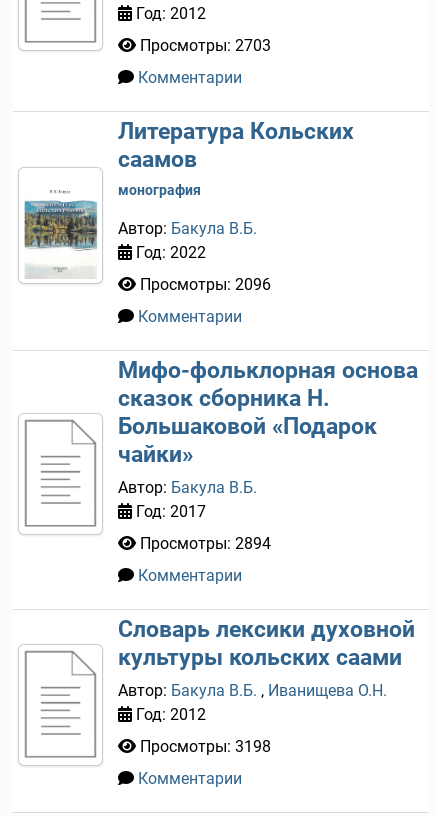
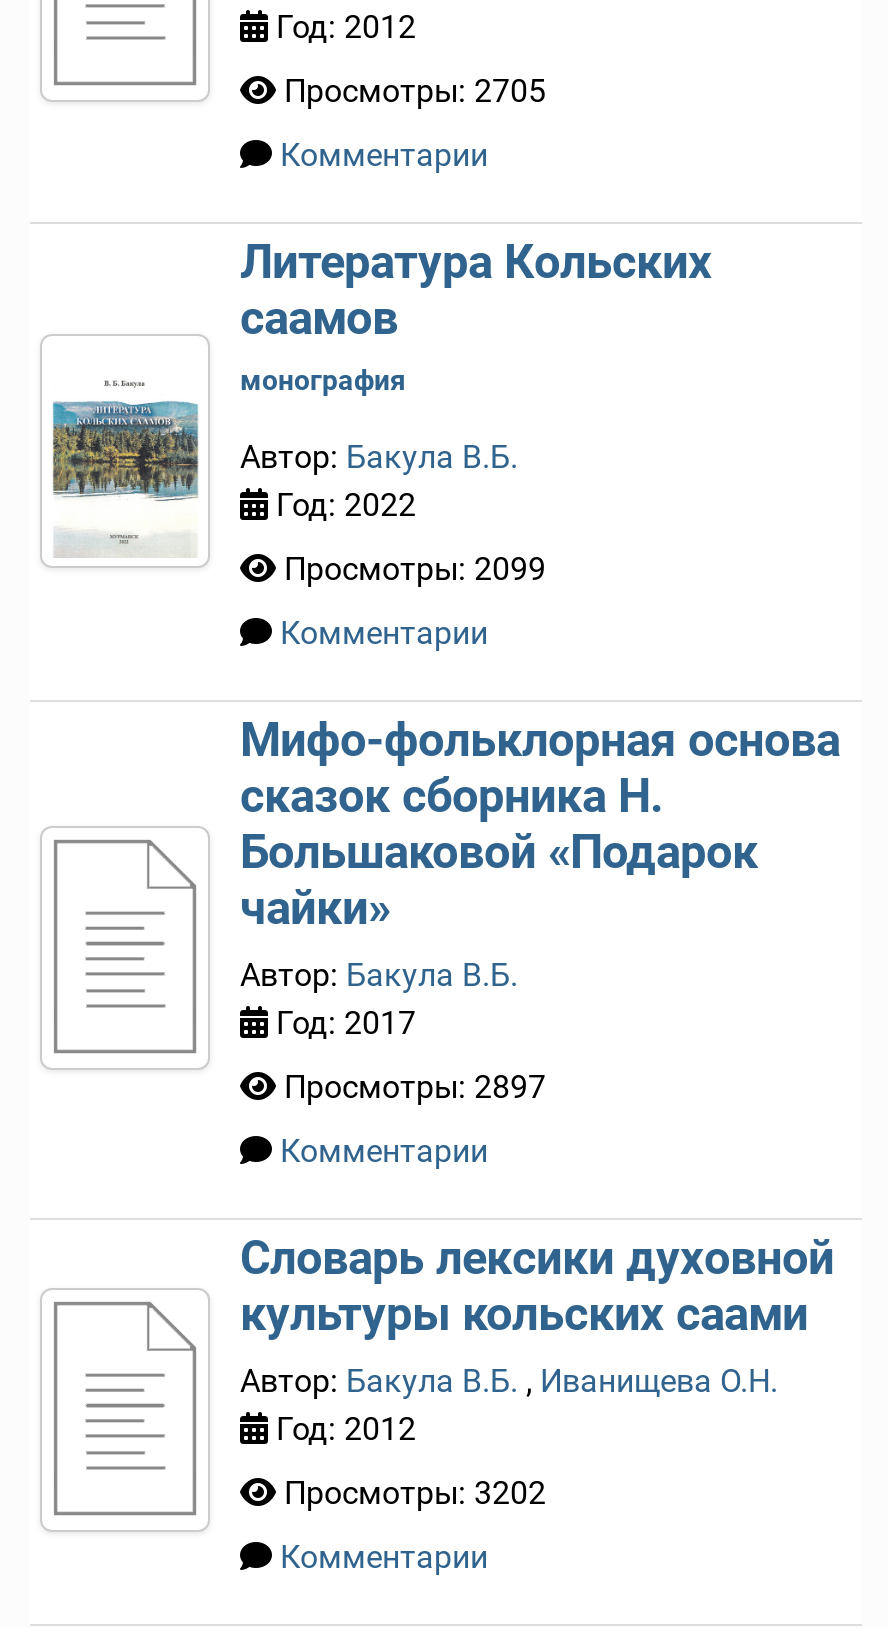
[136,36,271,55] Просмотры: 2703 -> [276,71,546,109] Просмотры: 2705
[136,275,271,294] Просмотры: 2096 -> [276,549,546,587] Просмотры: 2099
[136,534,271,553] Просмотры: 2894 -> [276,1067,546,1105] Просмотры: 2897
[136,737,271,756] Просмотры: 3198 -> [276,1473,546,1511] Просмотры: 3202

